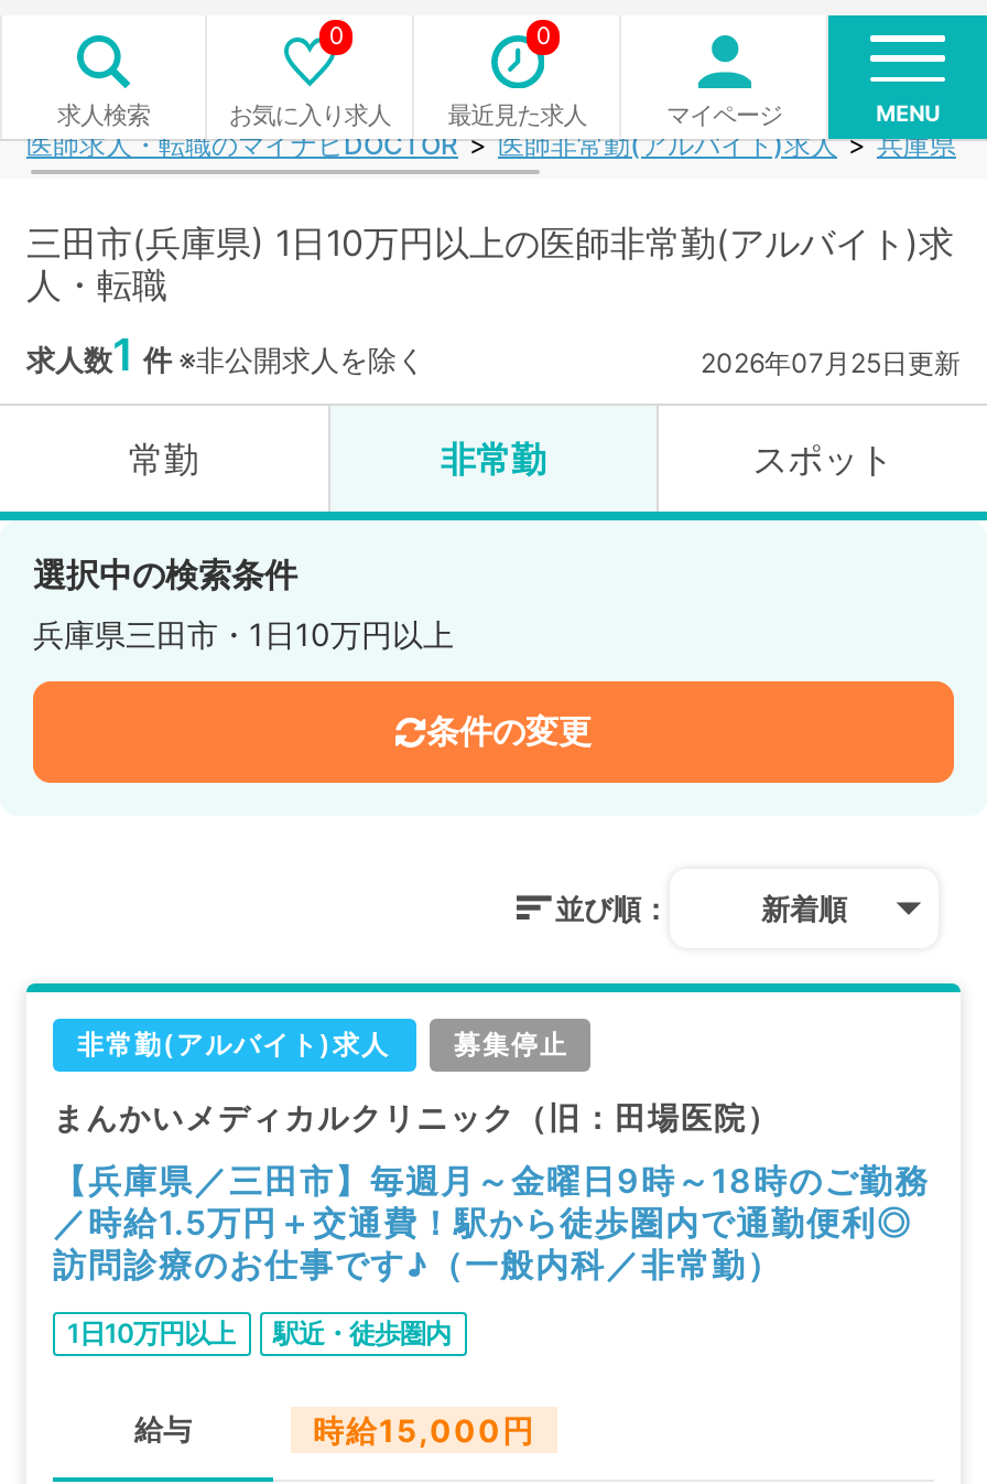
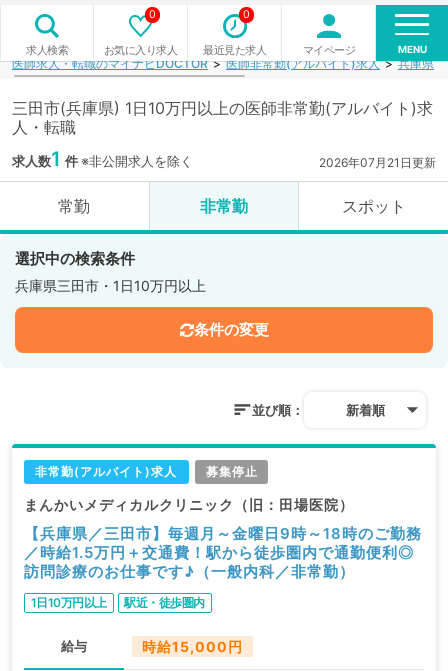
[701,346,961,379] 2026年07月25日更新 -> [319,155,436,170] 2026年07月21日更新

